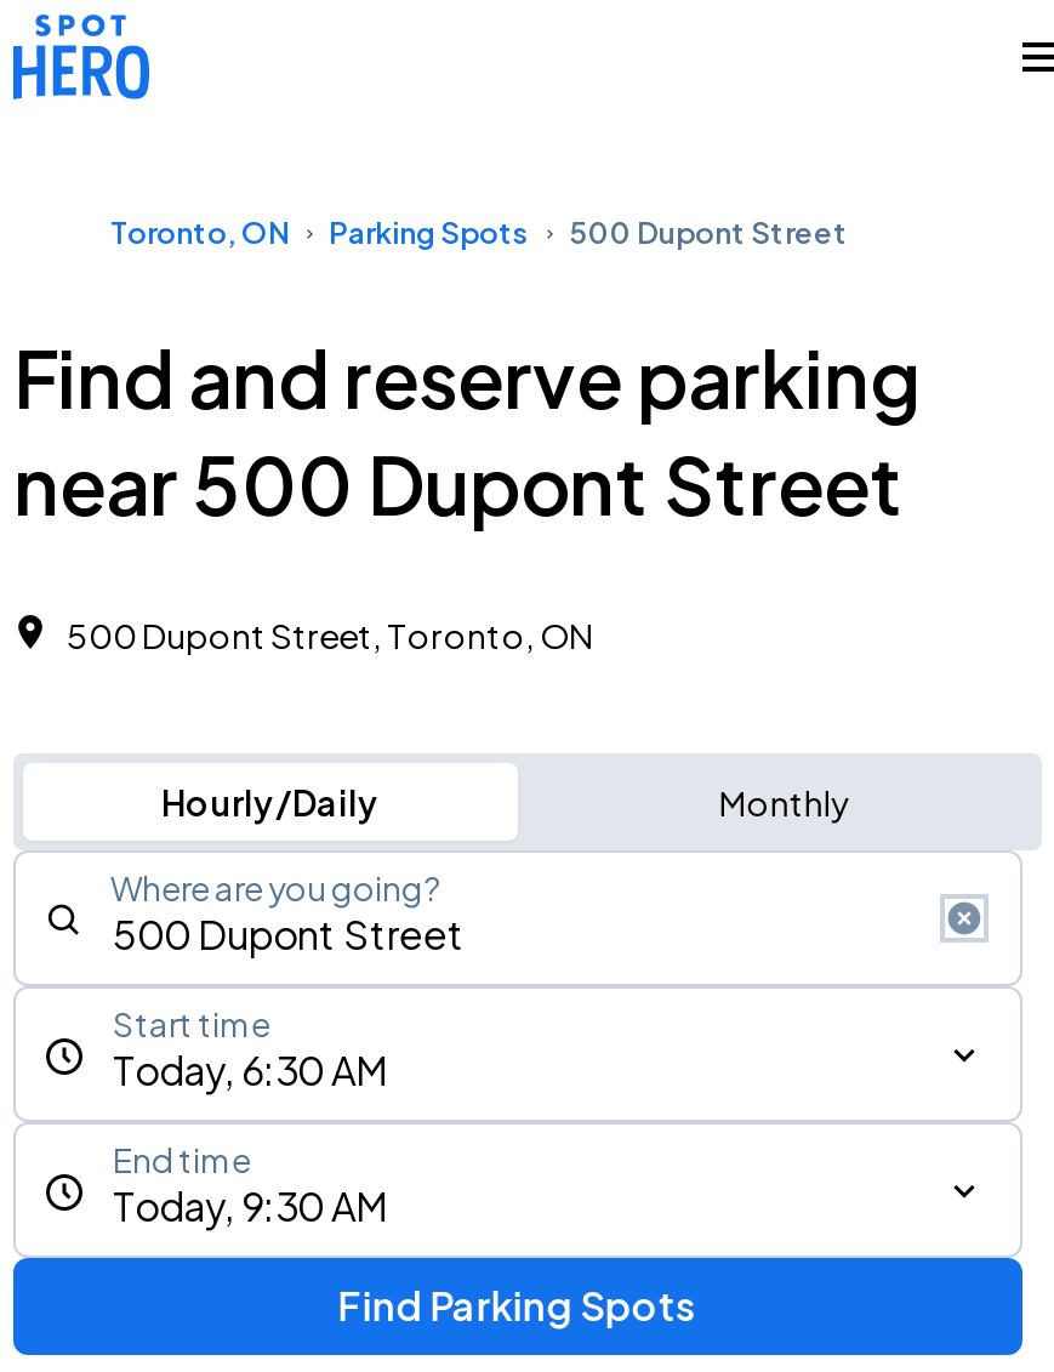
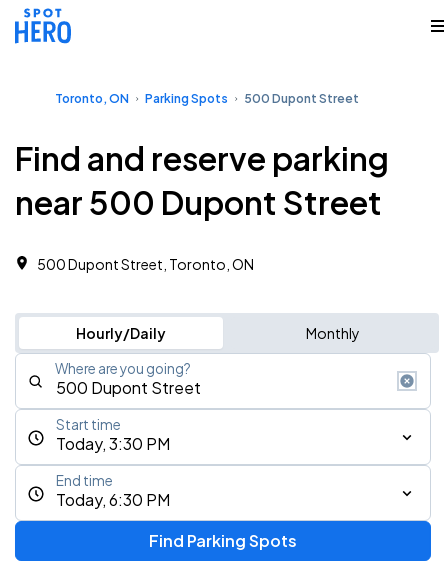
[113,1044,387,1095] Today, 6:30 AM -> [56,433,170,454] Today, 3:30 PM
[113,1180,387,1231] Today, 9:30 AM -> [56,489,170,510] Today, 6:30 PM

